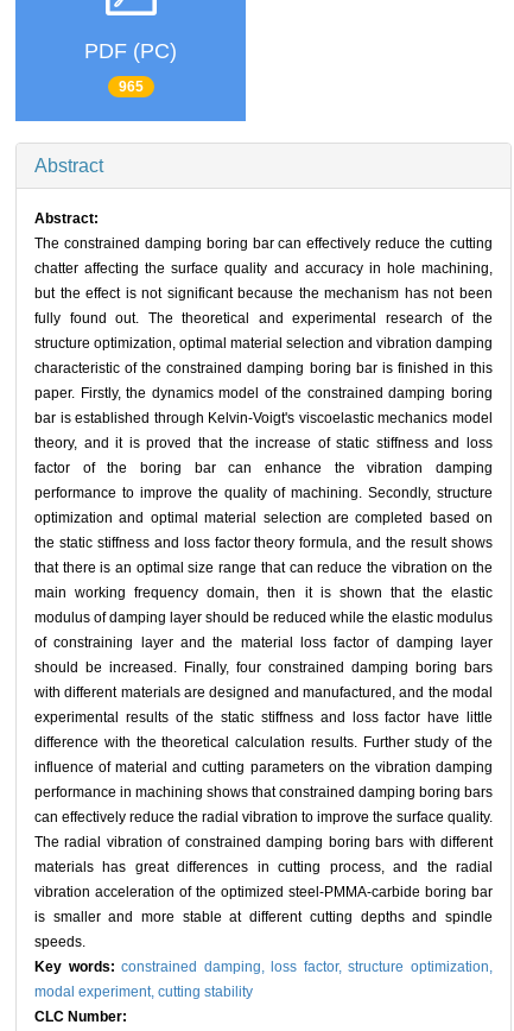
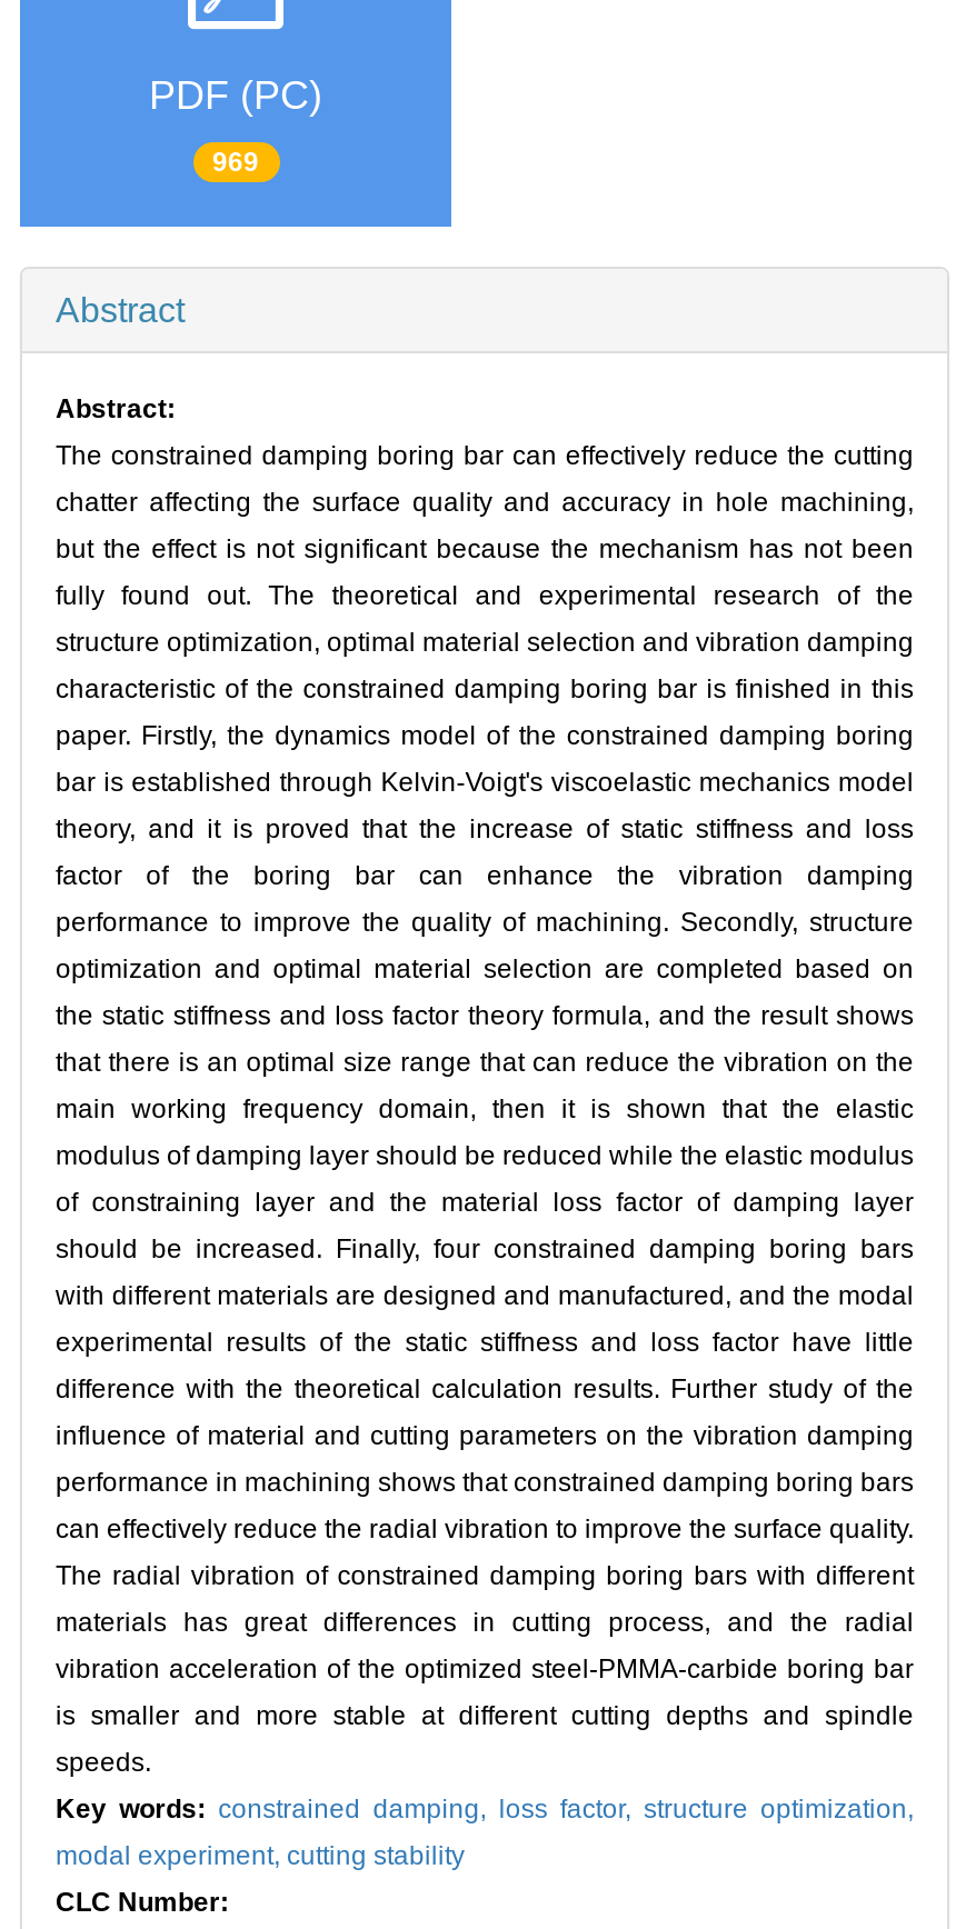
[118,78,143,95] 965 -> [212,146,259,177] 969

